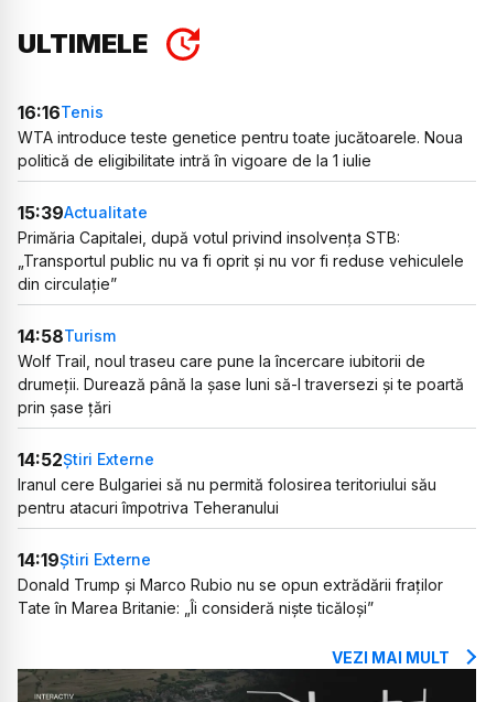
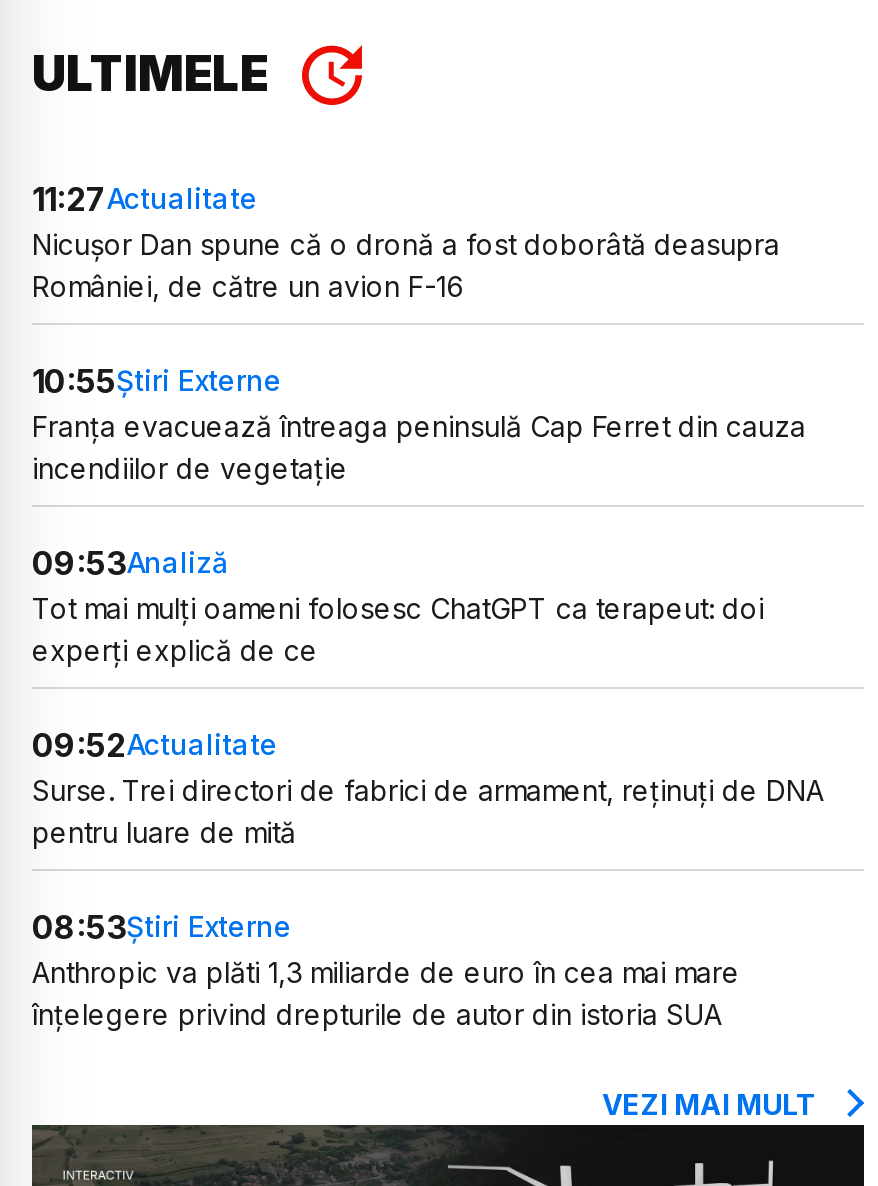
[18,101,463,169] 16:16Tenis | WTA introduce teste genetice pentru toate jucătoarele. Noua | politică de eligibilitate intră în vigoare de la 1 iulie -> [32,179,780,303] 11:27Actualitate | Nicușor Dan spune că o dronă a fost doborâtă deasupra | României, de către un avion F-16
[18,201,464,293] 15:39Actualitate | Primăria Capitalei, după votul privind insolvența STB: | „Transportul public nu va fi oprit și nu vor fi reduse vehiculele | din circulație” -> [32,361,806,485] 10:55Știri Externe | Franța evacuează întreaga peninsulă Cap Ferret din cauza | incendiilor de vegetație
[18,325,464,416] 14:58Turism | Wolf Trail, noul traseu care pune la încercare iubitorii de | drumeții. Durează până la șase luni să-l traversezi și te poartă | prin șase țări -> [32,543,764,667] 09:53Analiză | Tot mai mulți oameni folosesc ChatGPT ca terapeut: doi | experți explică de ce
[18,448,436,516] 14:52Știri Externe | Iranul cere Bulgariei să nu permită folosirea teritoriului său | pentru atacuri împotriva Teheranului -> [32,725,824,849] 09:52Actualitate | Surse. Trei directori de fabrici de armament, reținuți de DNA | pentru luare de mită
[18,548,443,617] 14:19Știri Externe | Donald Trump și Marco Rubio nu se opun extrădării fraților | Tate în Marea Britanie: „Îi consideră niște ticăloși” -> [32,907,740,1031] 08:53Știri Externe | Anthropic va plăti 1,3 miliarde de euro în cea mai mare | înțelegere privind drepturile de autor din istoria SUA

